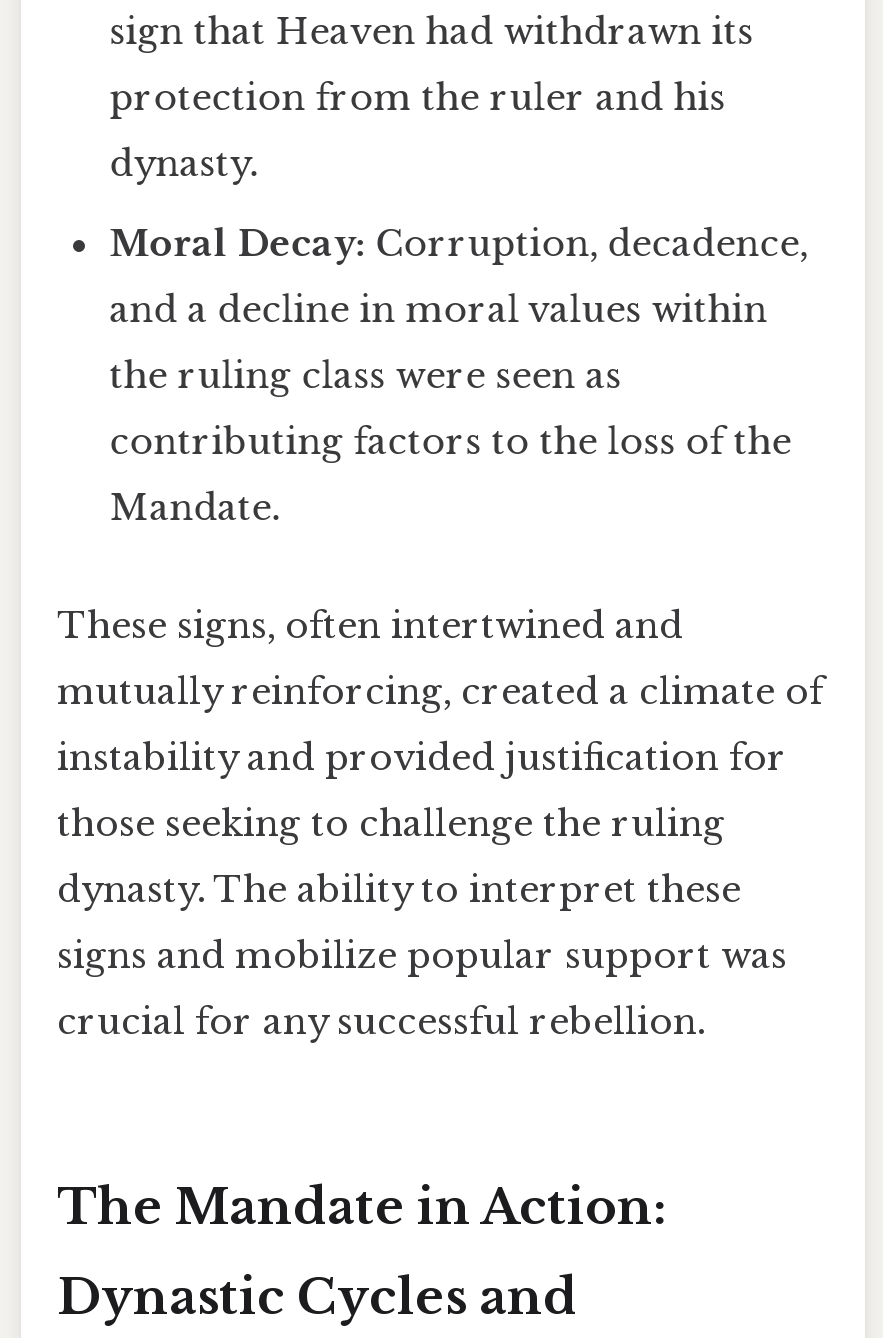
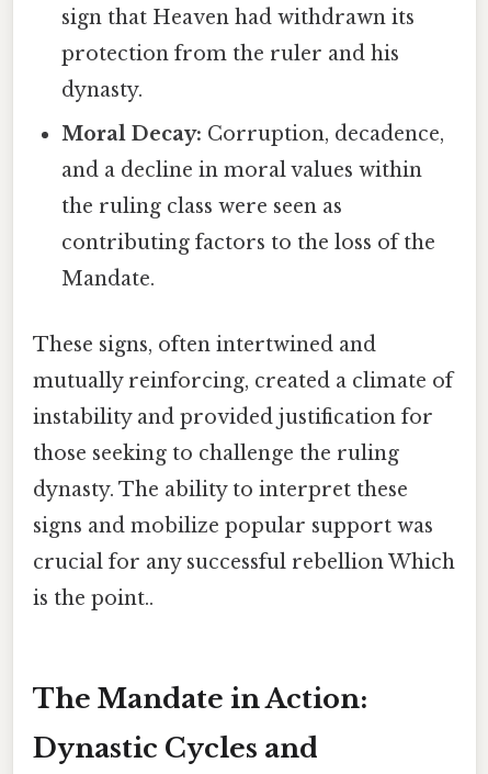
[57,1000,705,1044] crucial for any successful rebellion. -> [33,550,455,610] crucial for any successful rebellion Which | is the point..

